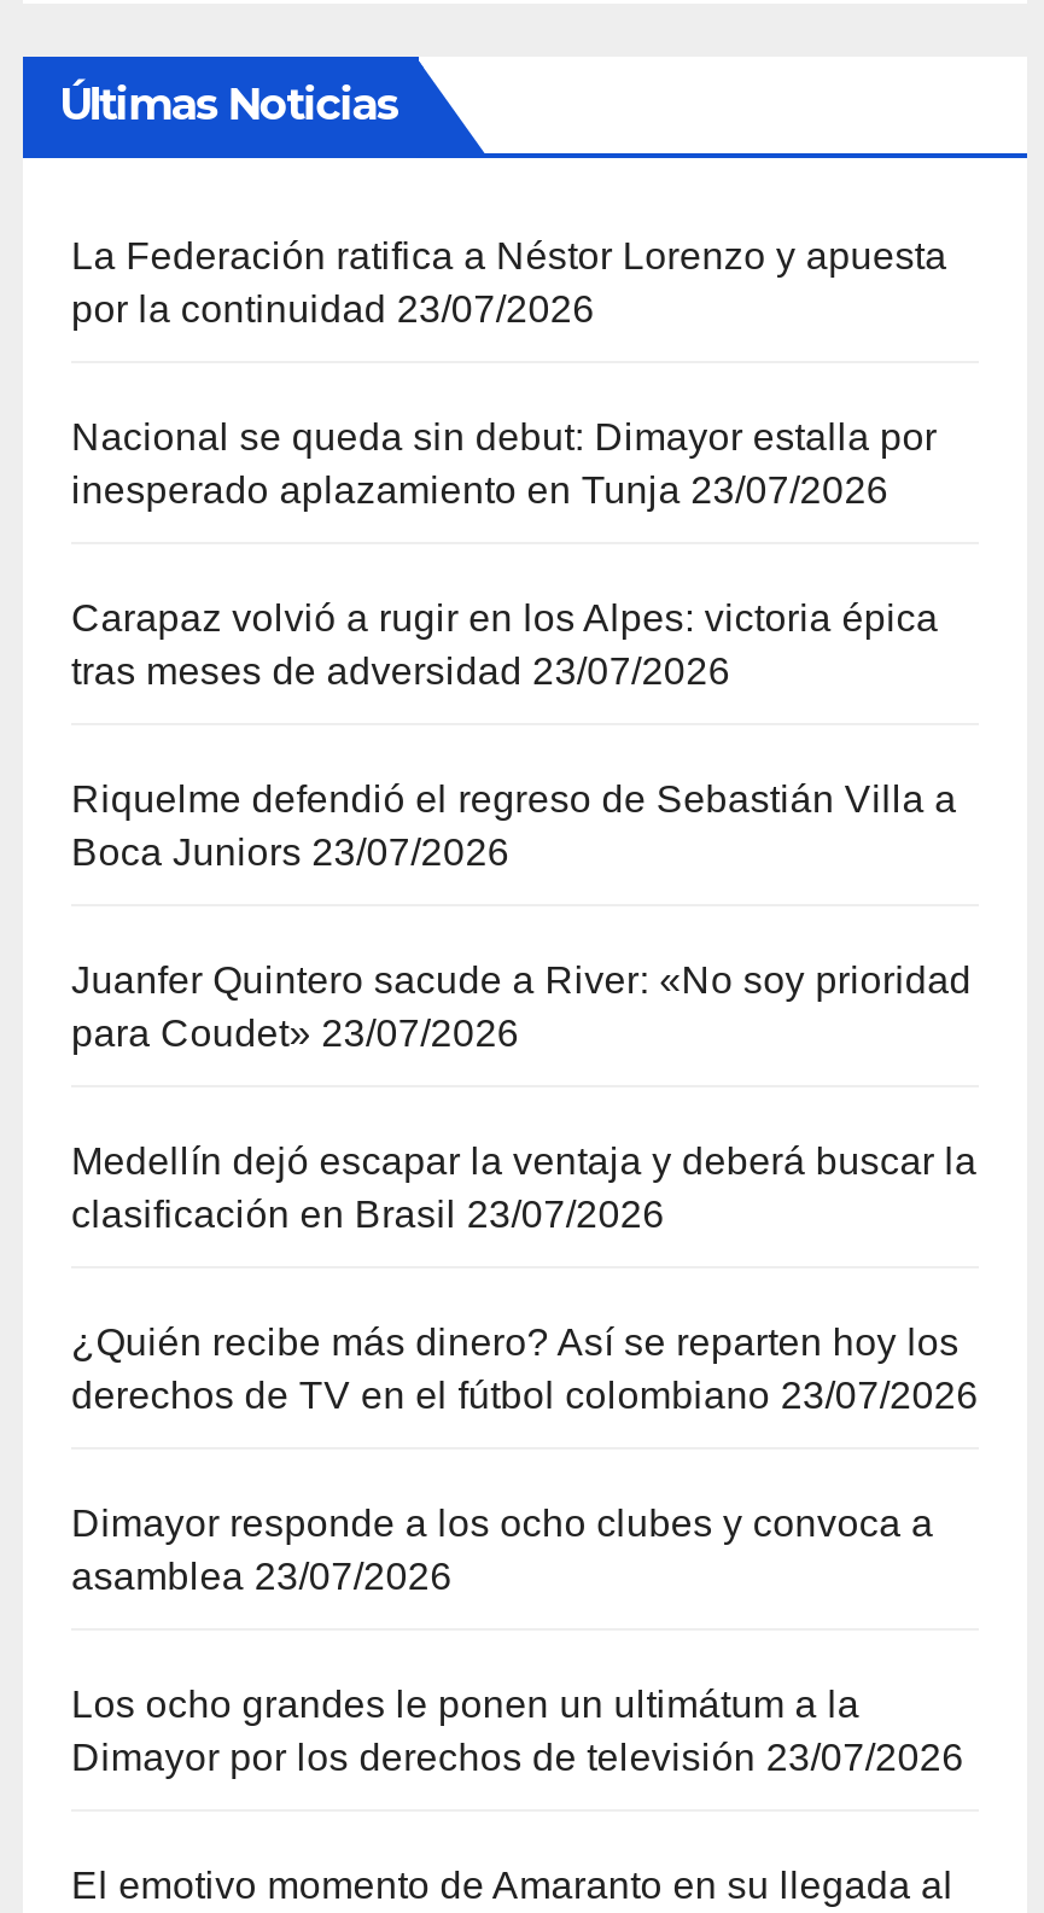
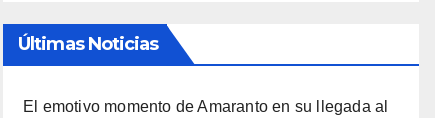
[71,235,978,1778] La Federación ratifica a Néstor Lorenzo y apuesta | por la continuidad 23/07/2026 | Nacional se queda sin debut: Dimayor estalla por | inesperado aplazamiento en Tunja 23/07/2026 | Carapaz volvió a rugir en los Alpes: victoria épica | tras meses de adversidad 23/07/2026 | Riquelme defendió el regreso de Sebastián Villa a | Boca Juniors 23/07/2026 | Juanfer Quintero sacude a River: «No soy prioridad | para Coudet» 23/07/2026 | Medellín dejó escapar la ventaja y deberá buscar la | clasificación en Brasil 23/07/2026 | ¿Quién recibe más dinero? Así se reparten hoy los | derechos de TV en el fútbol colombiano 23/07/2026 | Dimayor responde a los ocho clubes y convoca a | asamblea 23/07/2026 | Los ocho grandes le ponen un ultimátum a la | Dimayor por los derechos de televisión 23/07/2026 -> none

